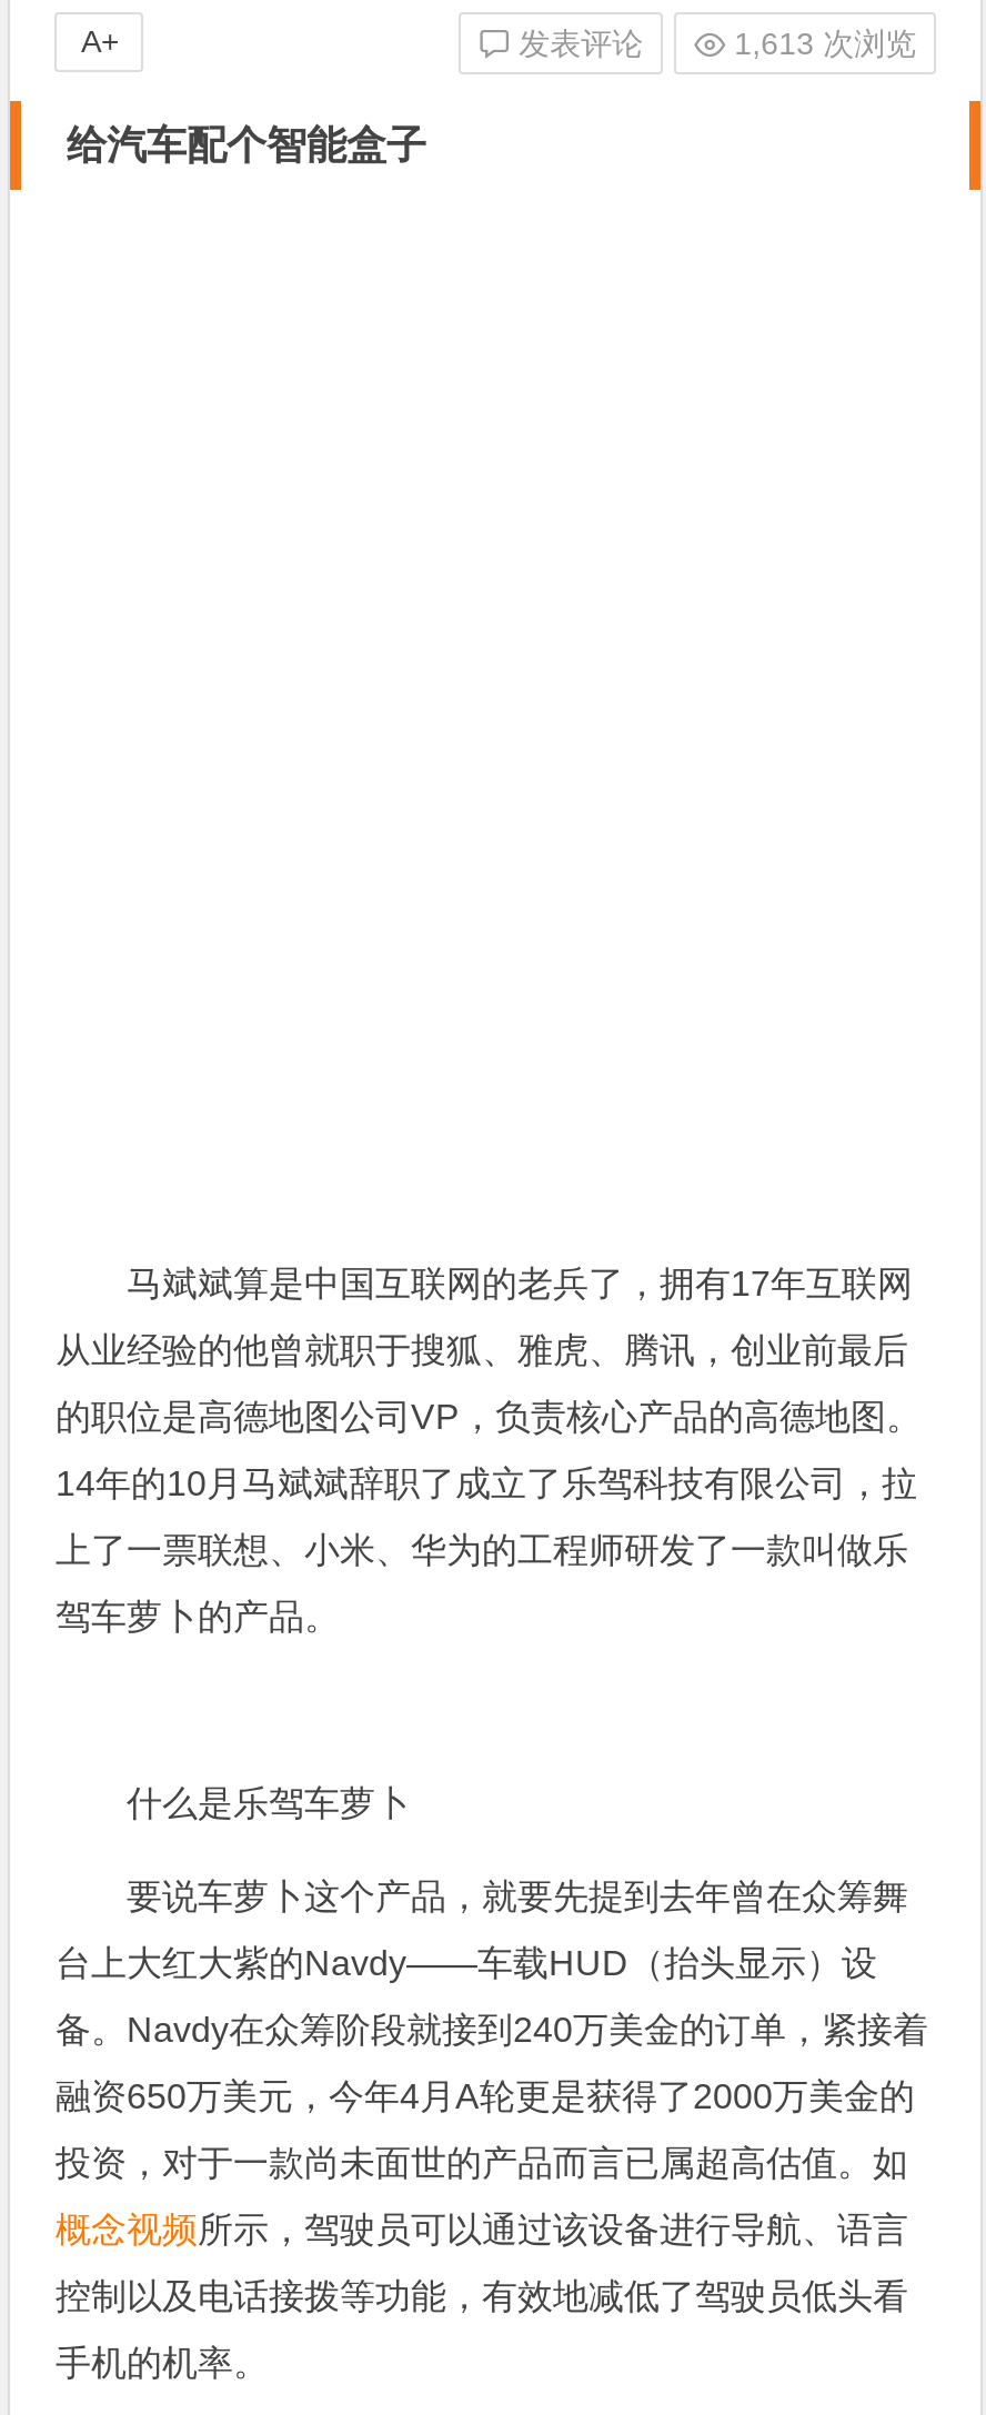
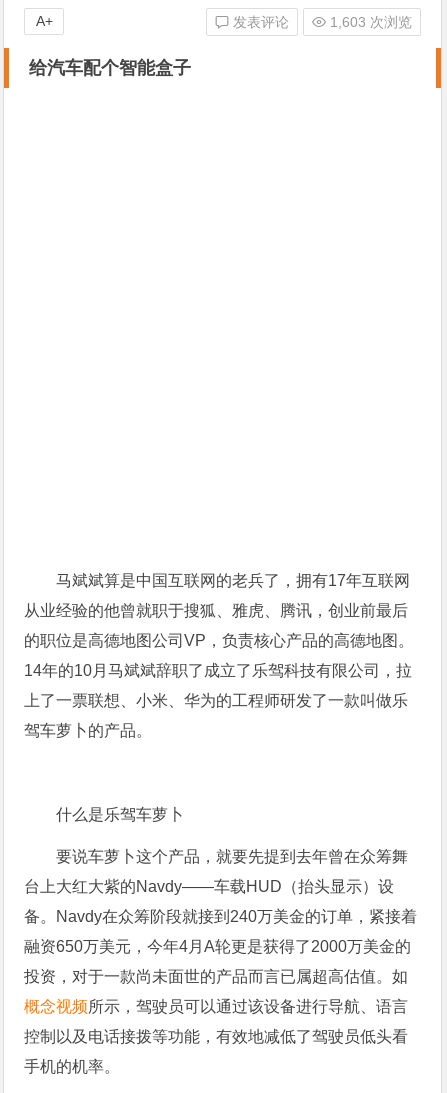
[725,26,916,61] 1,613 次浏览 -> [326,14,412,30] 1,603 次浏览

